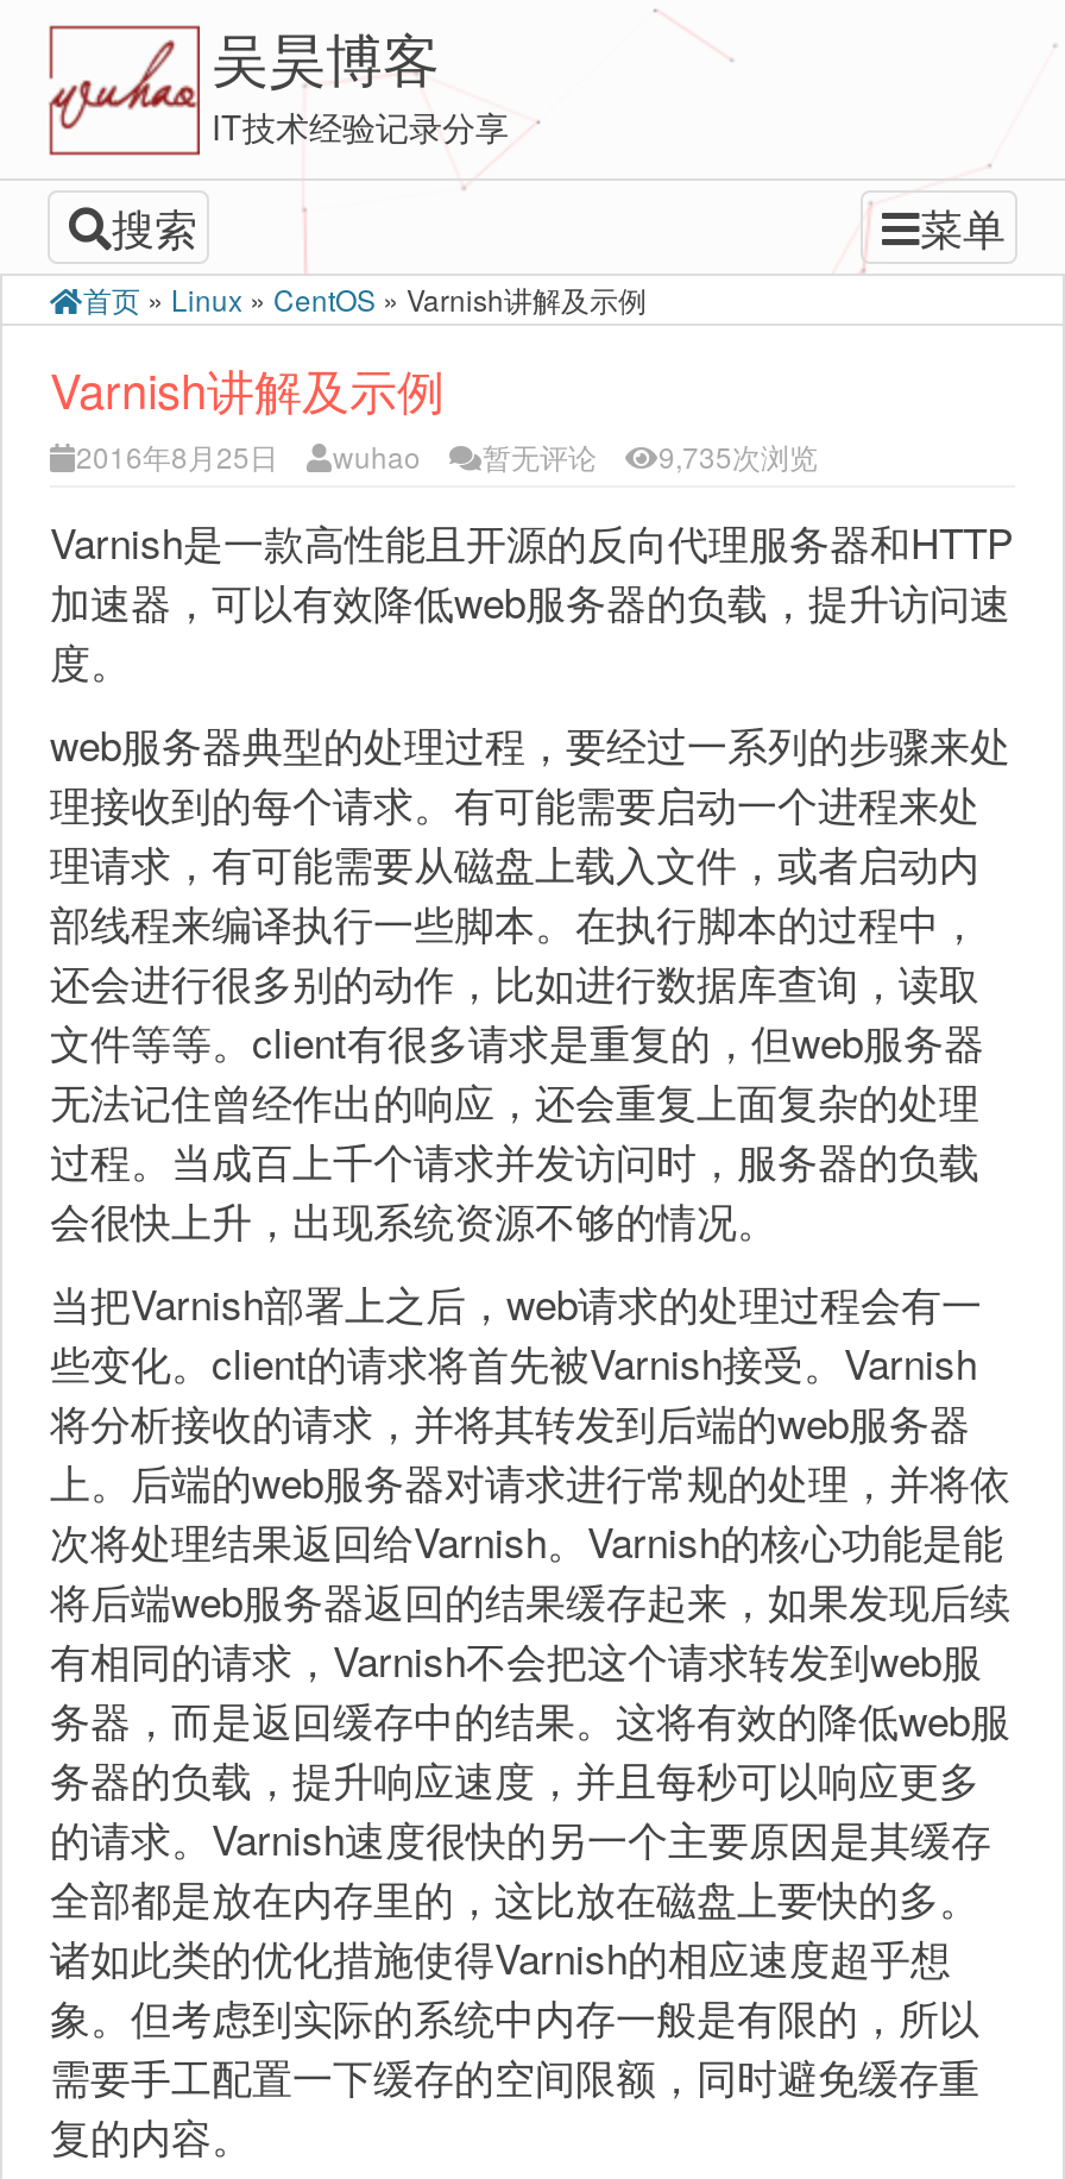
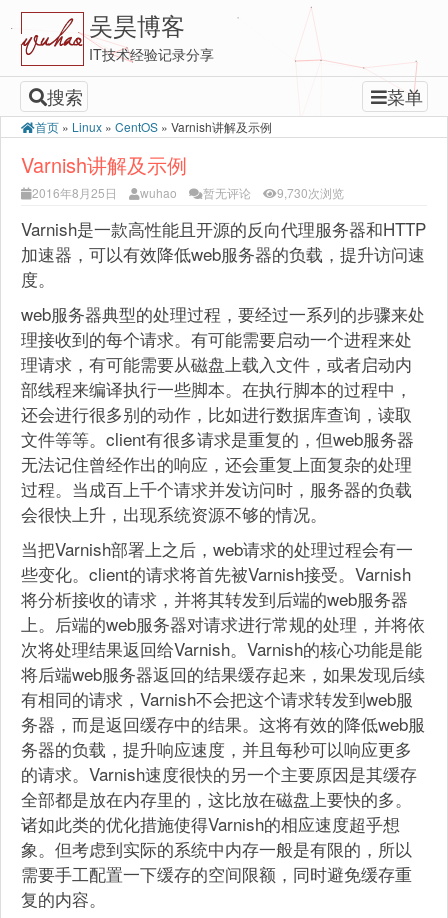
[76,435,818,476] 2016年8月25日 wuhao 暂无评论 9,735次浏览 -> [32,184,344,201] 2016年8月25日 wuhao 暂无评论 9,730次浏览

